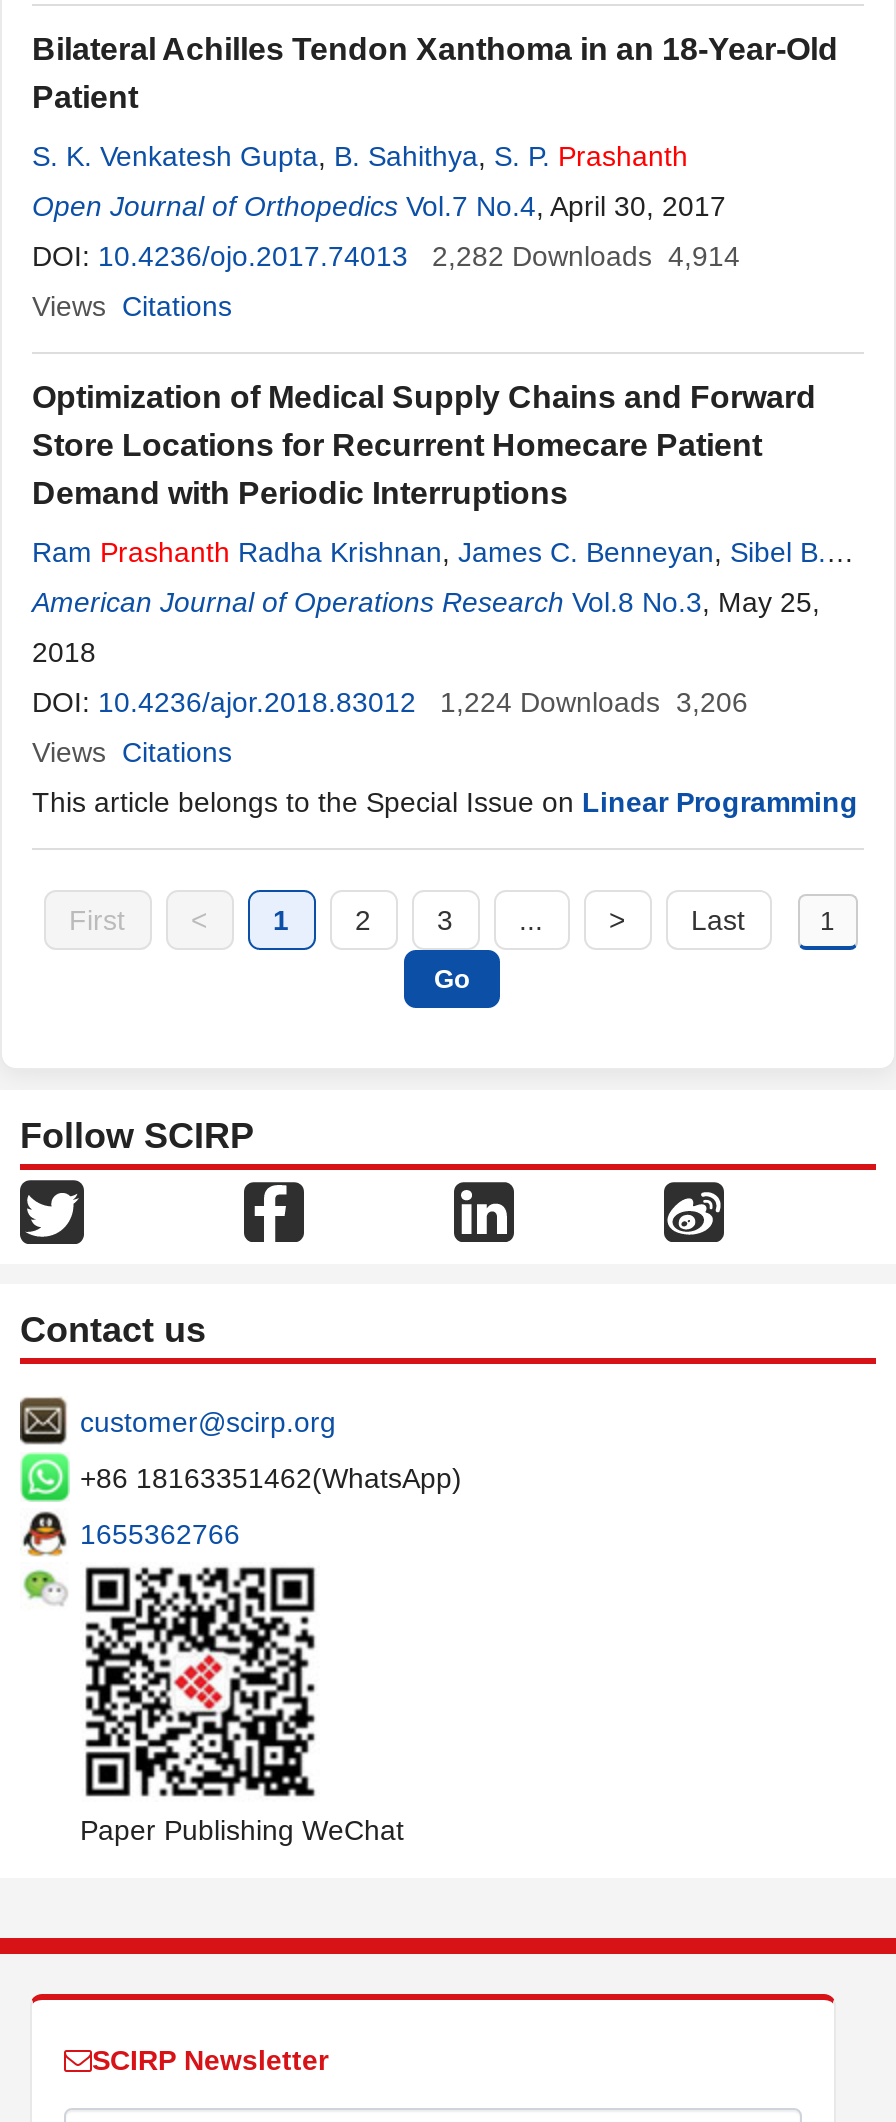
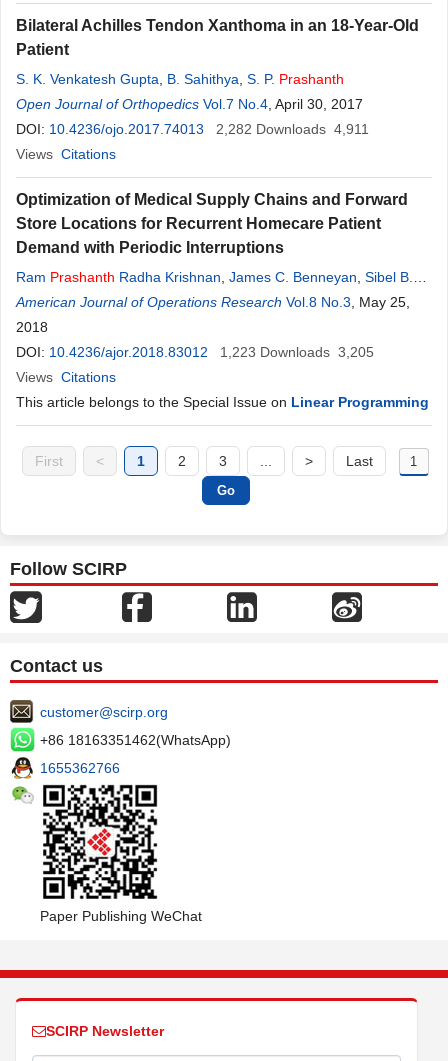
[32,240,740,272] DOI: 10.4236/ojo.2017.74013 2,282 Downloads 4,914 -> [16,121,369,137] DOI: 10.4236/ojo.2017.74013 2,282 Downloads 4,911
[32,686,748,718] DOI: 10.4236/ajor.2018.83012 1,224 Downloads 3,206 -> [16,344,374,360] DOI: 10.4236/ajor.2018.83012 1,223 Downloads 3,205

